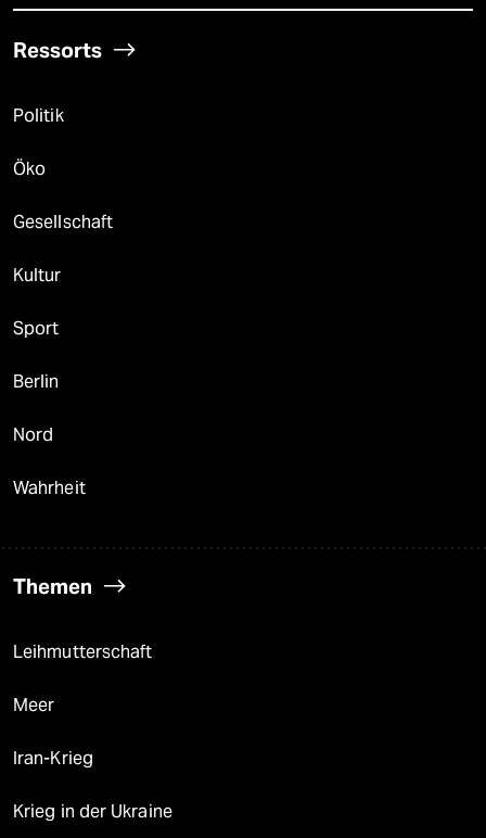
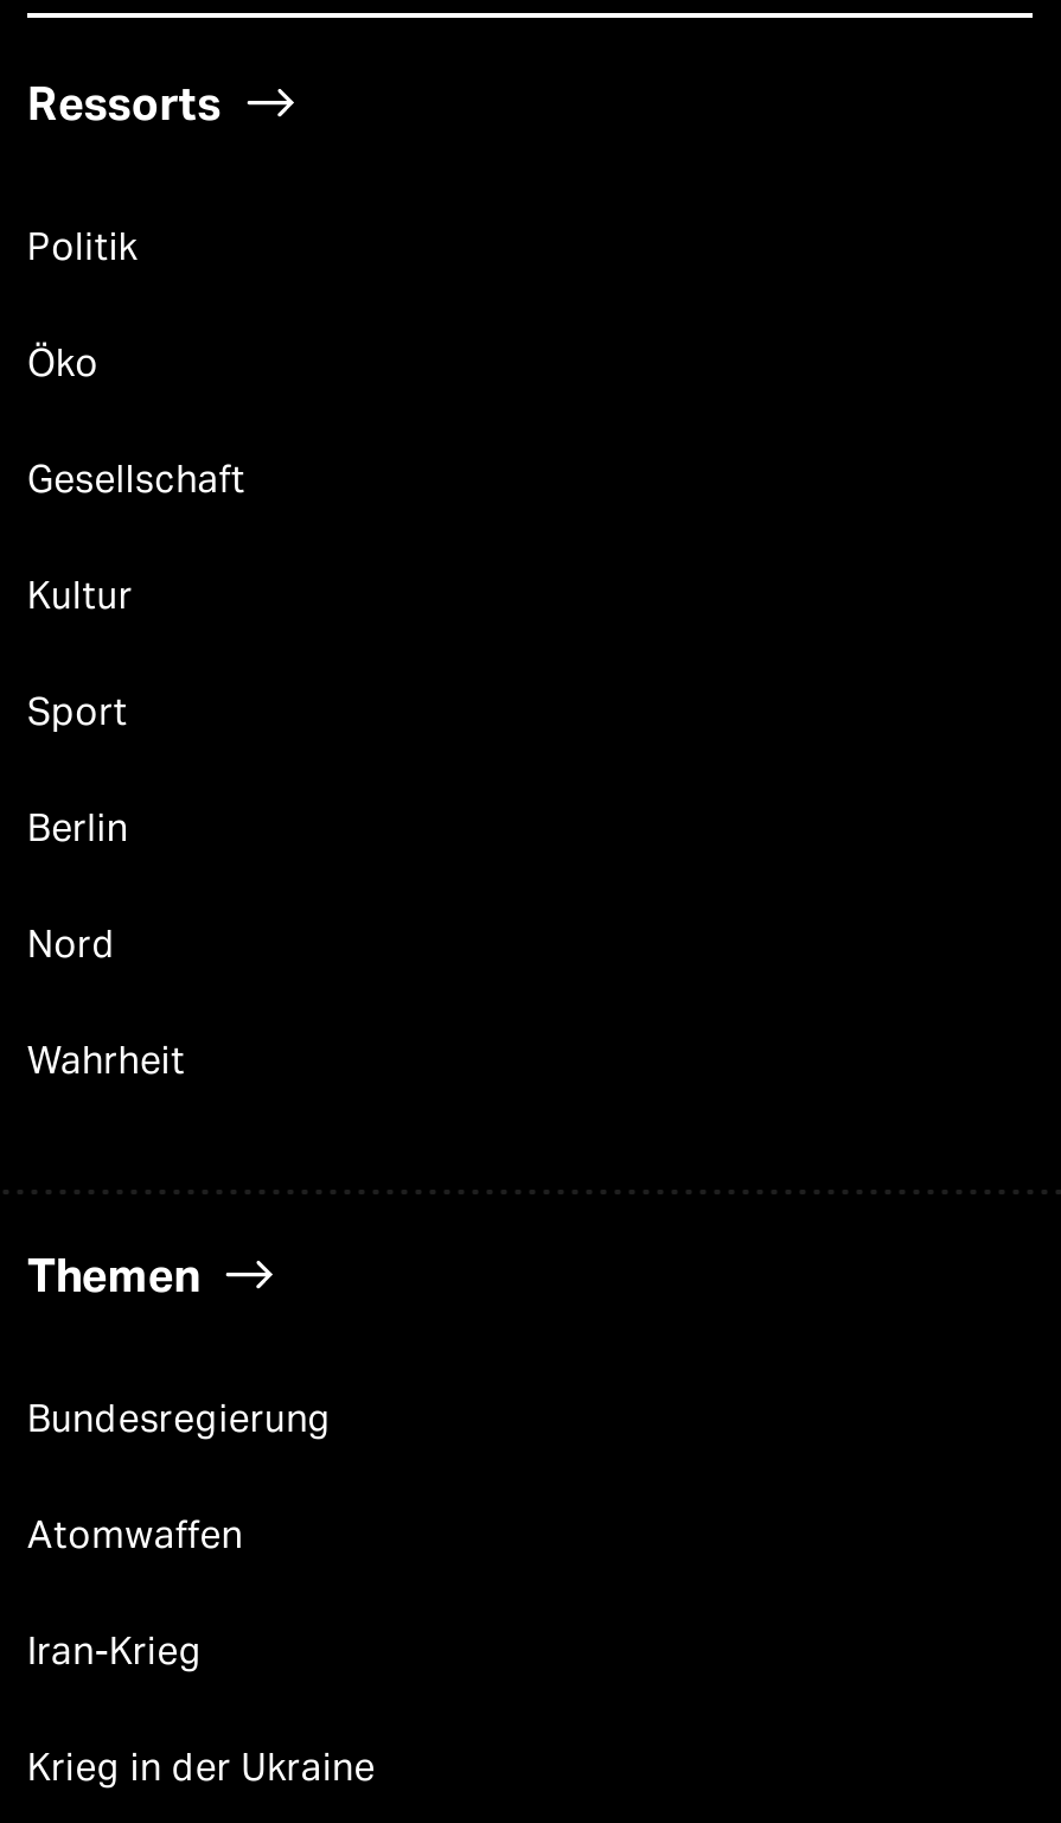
[13,642,152,663] Leihmutterschaft -> [27,1397,332,1442] Bundesregierung
[13,695,55,716] Meer -> [27,1513,243,1559] Atomwaffen

